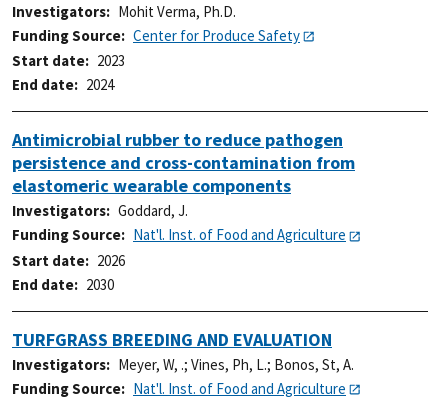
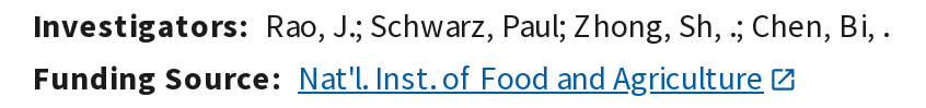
[12,2,355,374] Mohit Verma, Ph.D. | Funding Source | Center for Produce Safety | Start date | 2023 | End date | 2024 | Antimicrobial rubber to reduce pathogen | persistence and cross-contamination from | elastomeric wearable components | Investigators | Goddard, J. | Funding Source | Nat'l. Inst. of Food and Agriculture | Start date | 2026 | End date | 2030 | TURFGRASS BREEDING AND EVALUATION | Investigators | Meyer, W, .; Vines, Ph, L.; Bonos, St, A. -> [265,4,889,45] Rao, J.; Schwarz, Paul; Zhong, Sh, .; Chen, Bi, .

